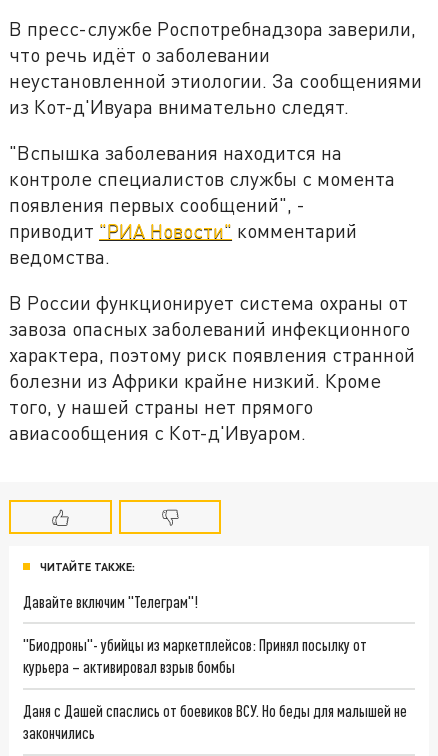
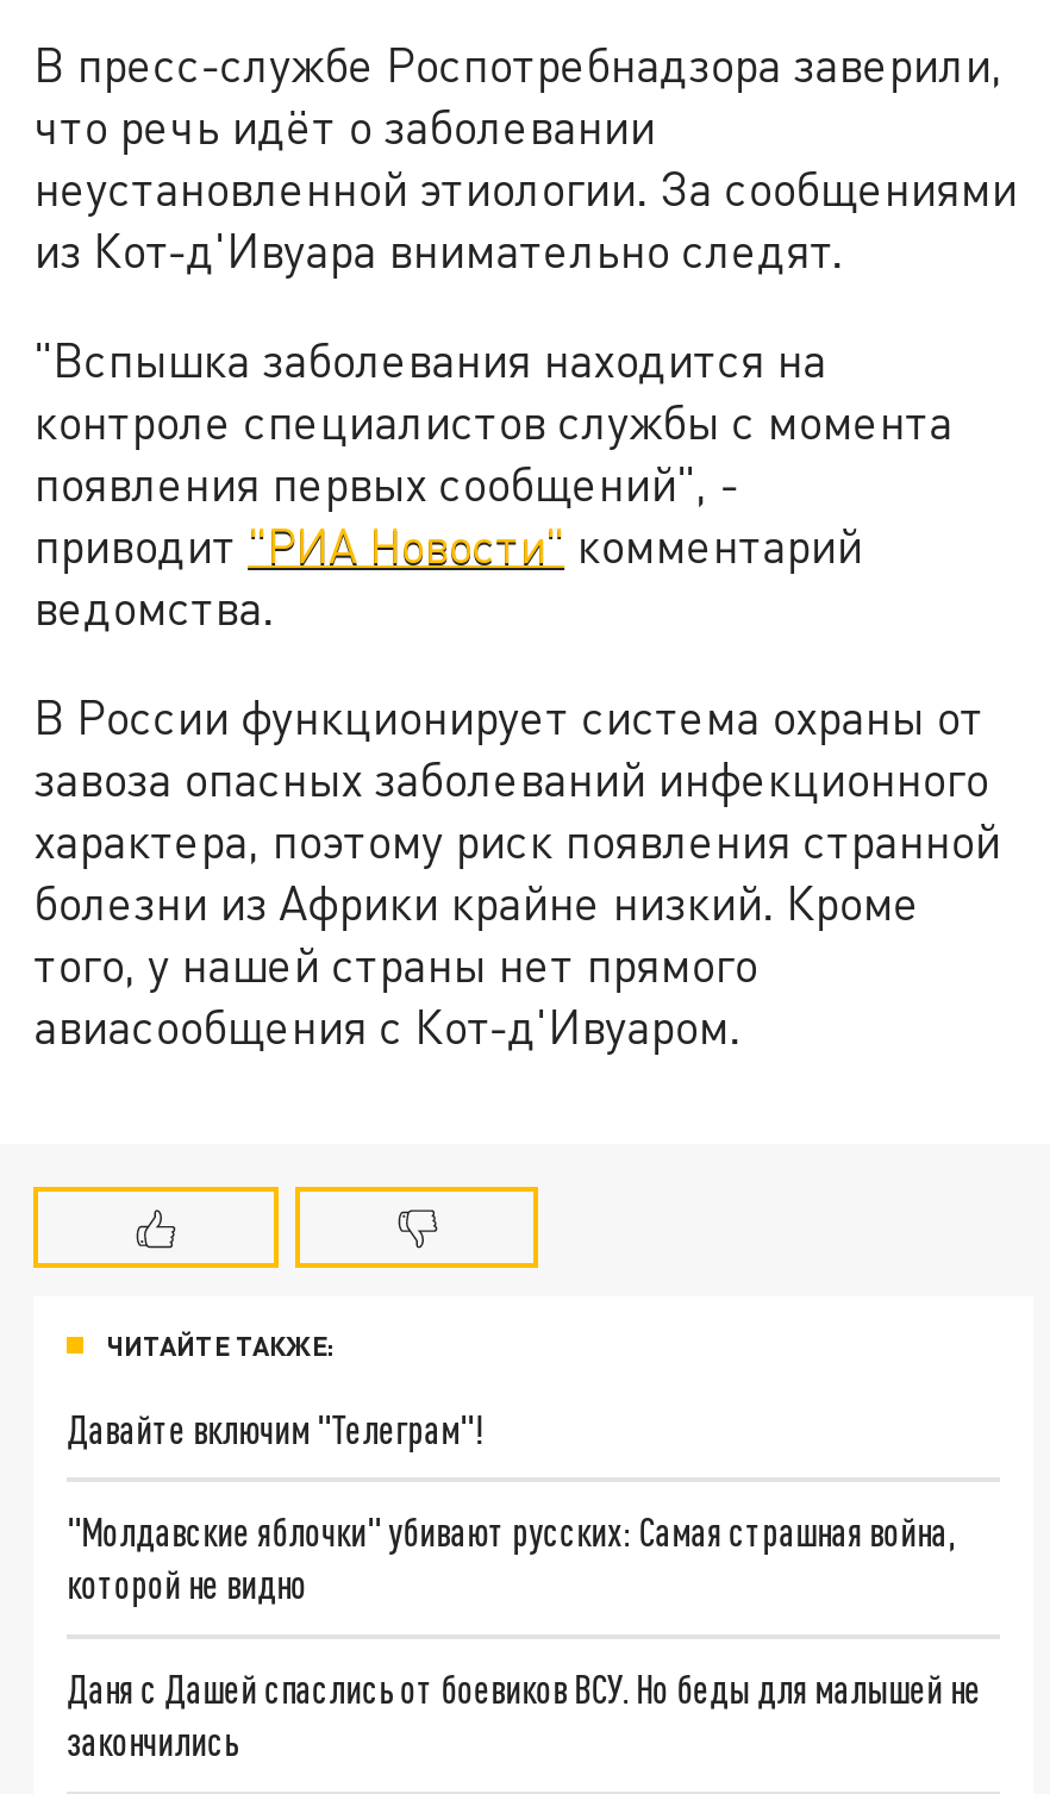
[23,635,367,676] "Биодроны"- убийцы из маркетплейсов: Принял посылку от | курьера – активировал взрыв бомбы -> [67,1509,955,1606] "Молдавские яблочки" убивают русских: Самая страшная война, | которой не видно

